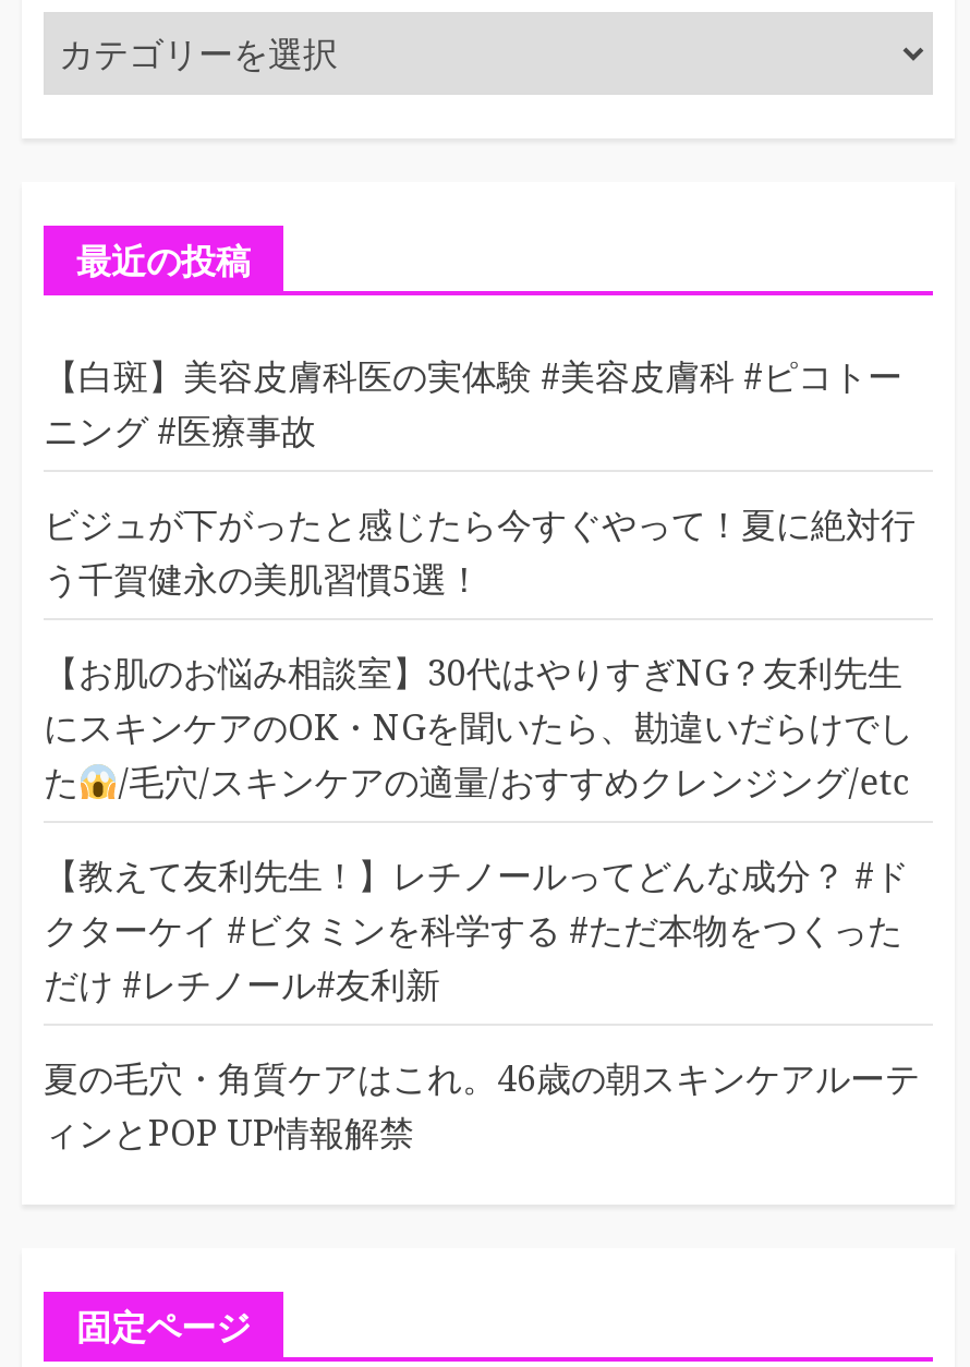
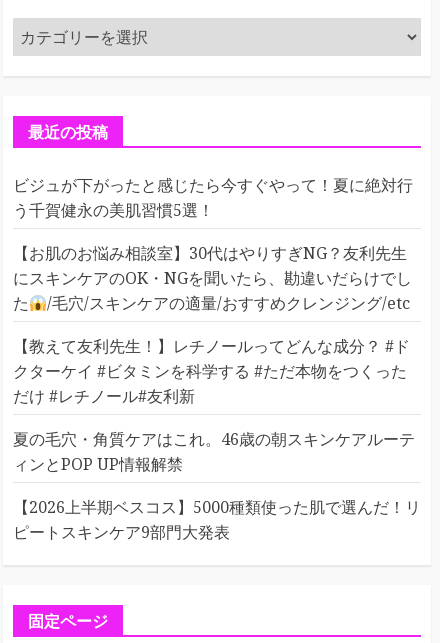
[44,352,902,455] 【白斑】美容皮膚科医の実体験 #美容皮膚科 #ピコトー | ニング #医療事故 -> none
moved [44,500,920,1157] -> [13,174,415,475]: ビジュが下がったと感じたら今すぐやって！夏に絶対行 | う千賀健永の美肌習慣5選！ | 【お肌のお悩み相談室】30代はやりすぎNG？友利先生 | ... | 夏の毛穴・角質ケアはこれ。46歳の朝スキンケアルーテ | ィンとPOP UP情報解禁
none -> [13,496,421,543] 【2026上半期ベスコス】5000種類使った肌で選んだ！リ | ピートスキンケア9部門大発表

